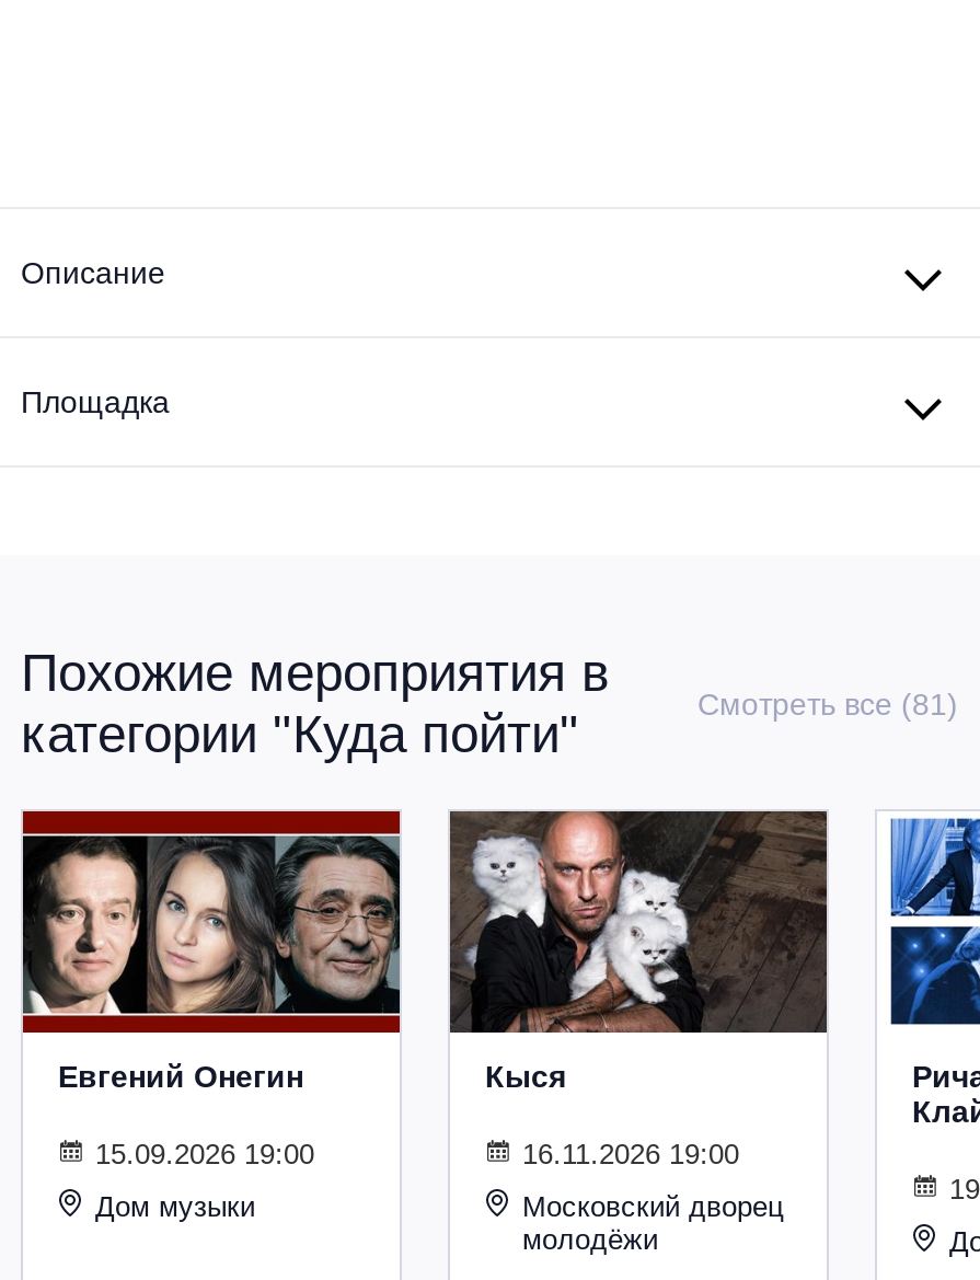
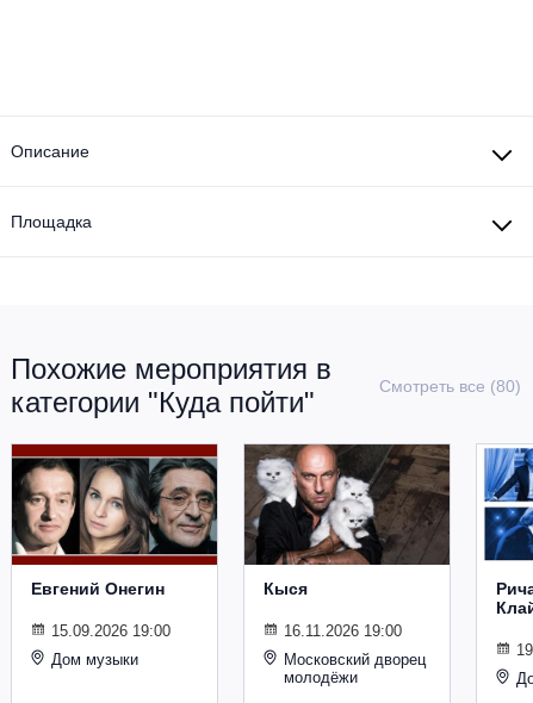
[697,687,958,722] Смотреть все (81) -> [379,377,521,396] Смотреть все (80)

